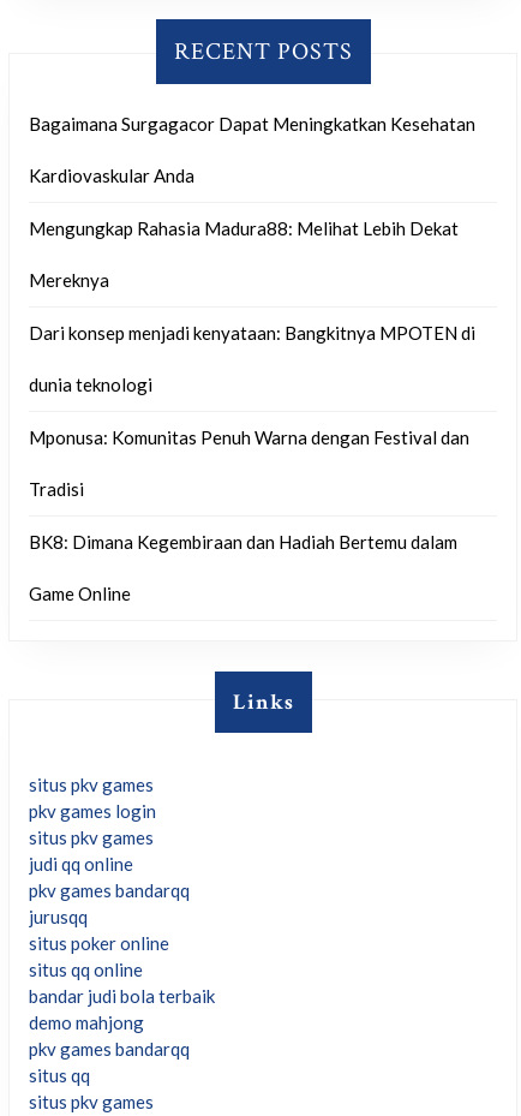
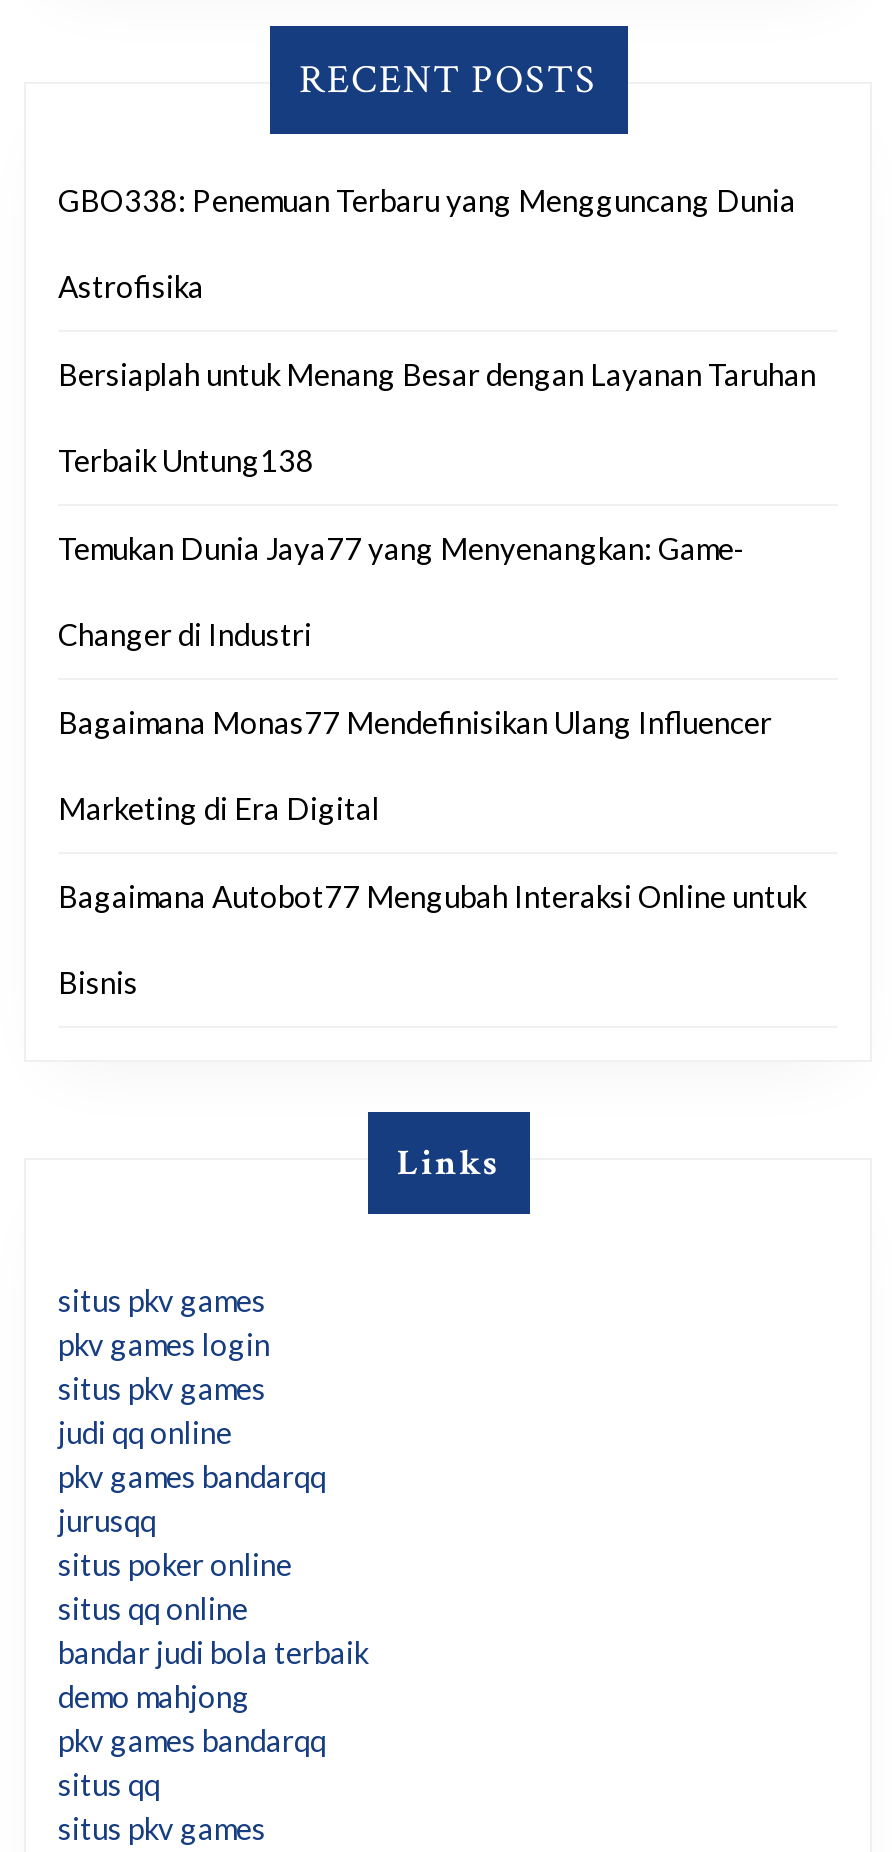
[29,113,475,134] Bagaimana Surgagacor Dapat Meningkatkan Kesehatan -> [58,182,796,218] GBO338: Penemuan Terbaru yang Mengguncang Dunia
[29,164,194,186] Kardiovaskular Anda -> [58,268,204,304] Astrofisika
[29,217,459,239] Mengungkap Rahasia Madura88: Melihat Lebih Dekat -> [58,356,816,392] Bersiaplah untuk Menang Besar dengan Layanan Taruhan
[29,269,109,290] Mereknya -> [58,442,314,478] Terbaik Untung138
[29,322,475,343] Dari konsep menjadi kenyataan: Bangkitnya MPOTEN di -> [58,530,746,566] Temukan Dunia Jaya77 yang Menyenangkan: Game-
[29,373,152,395] dunia teknologi -> [58,616,312,652] Changer di Industri
[29,426,469,448] Mponusa: Komunitas Penuh Warna dengan Festival dan -> [58,704,772,740] Bagaimana Monas77 Mendefinisikan Ulang Influencer
[29,478,84,499] Tradisi -> [58,790,380,826] Marketing di Era Digital
[29,531,457,552] BK8: Dimana Kegembiraan dan Hadiah Bertemu dalam -> [58,878,806,914] Bagaimana Autobot77 Mengubah Interaksi Online untuk
[29,582,131,604] Game Online -> [58,964,138,1000] Bisnis

